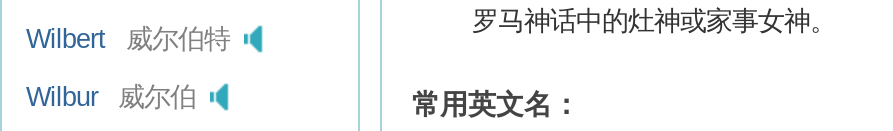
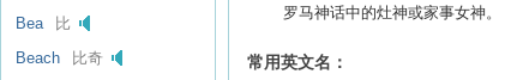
[26,24,230,54] Wilbert | 威尔伯特 -> [16,14,71,32] Bea | 比
[26,82,196,112] Wilbur | 威尔伯 -> [16,49,103,67] Beach | 比奇

